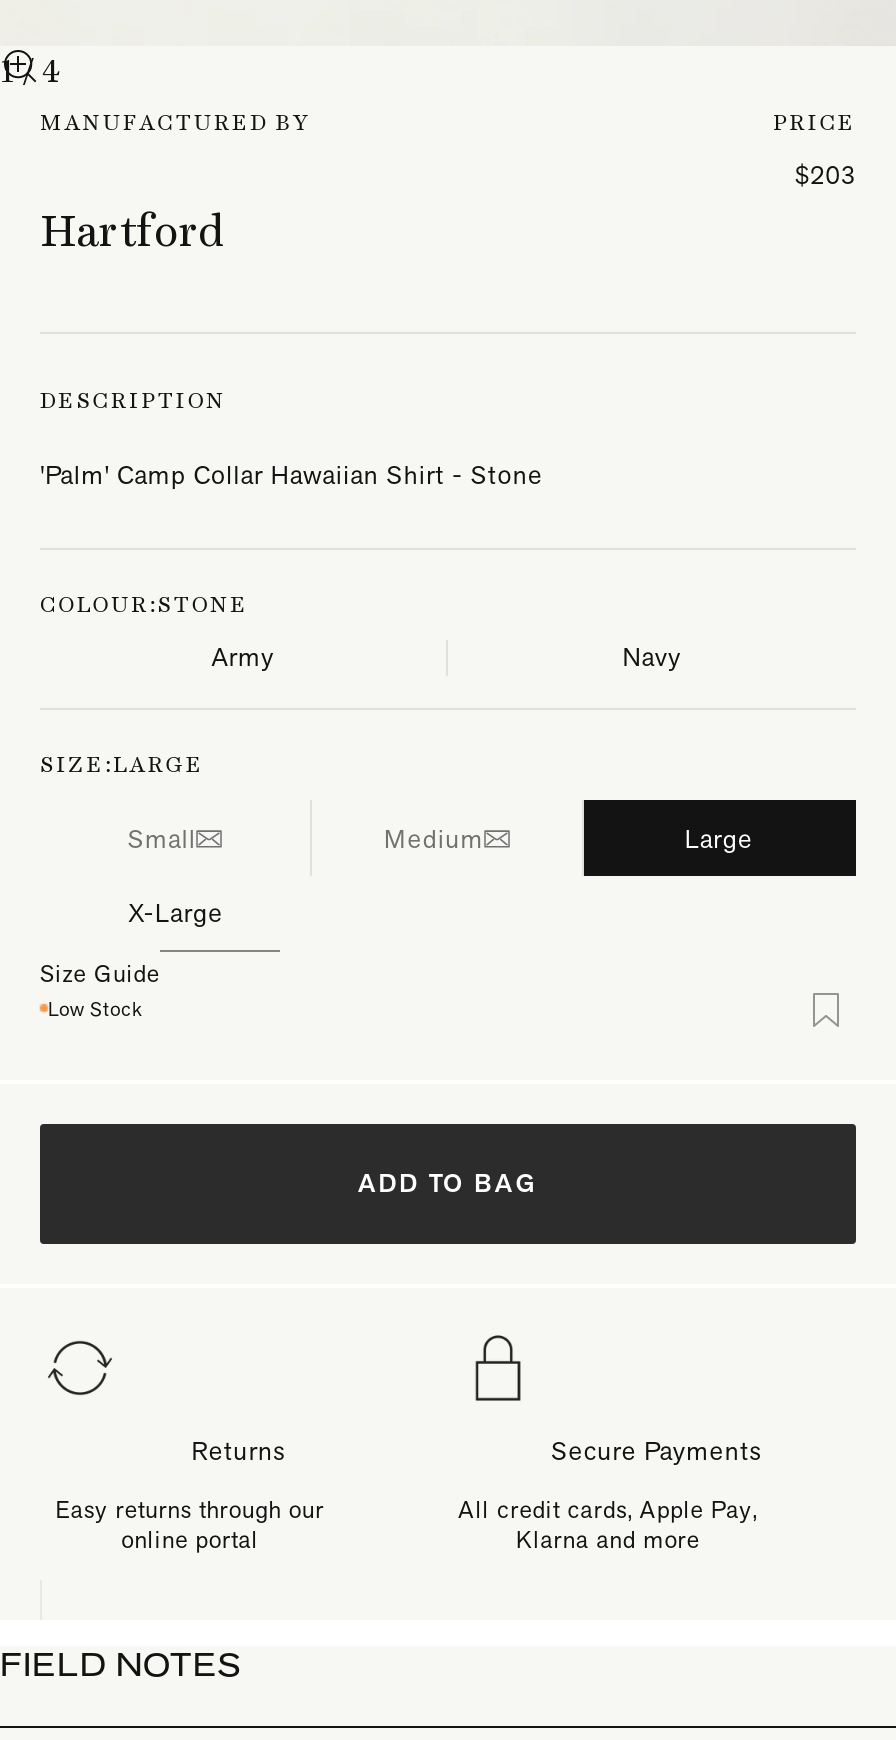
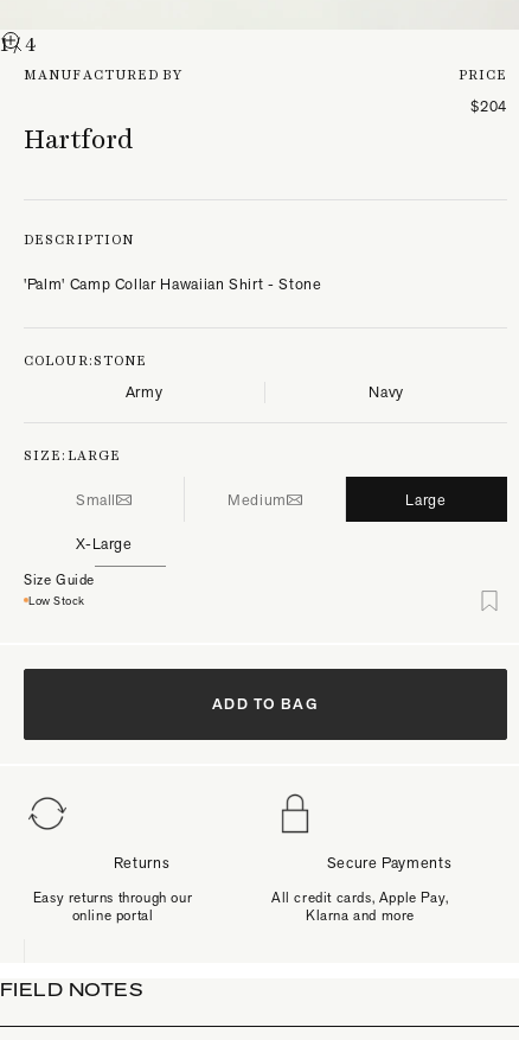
[795,158,856,192] $203 -> [471,96,507,116] $204

